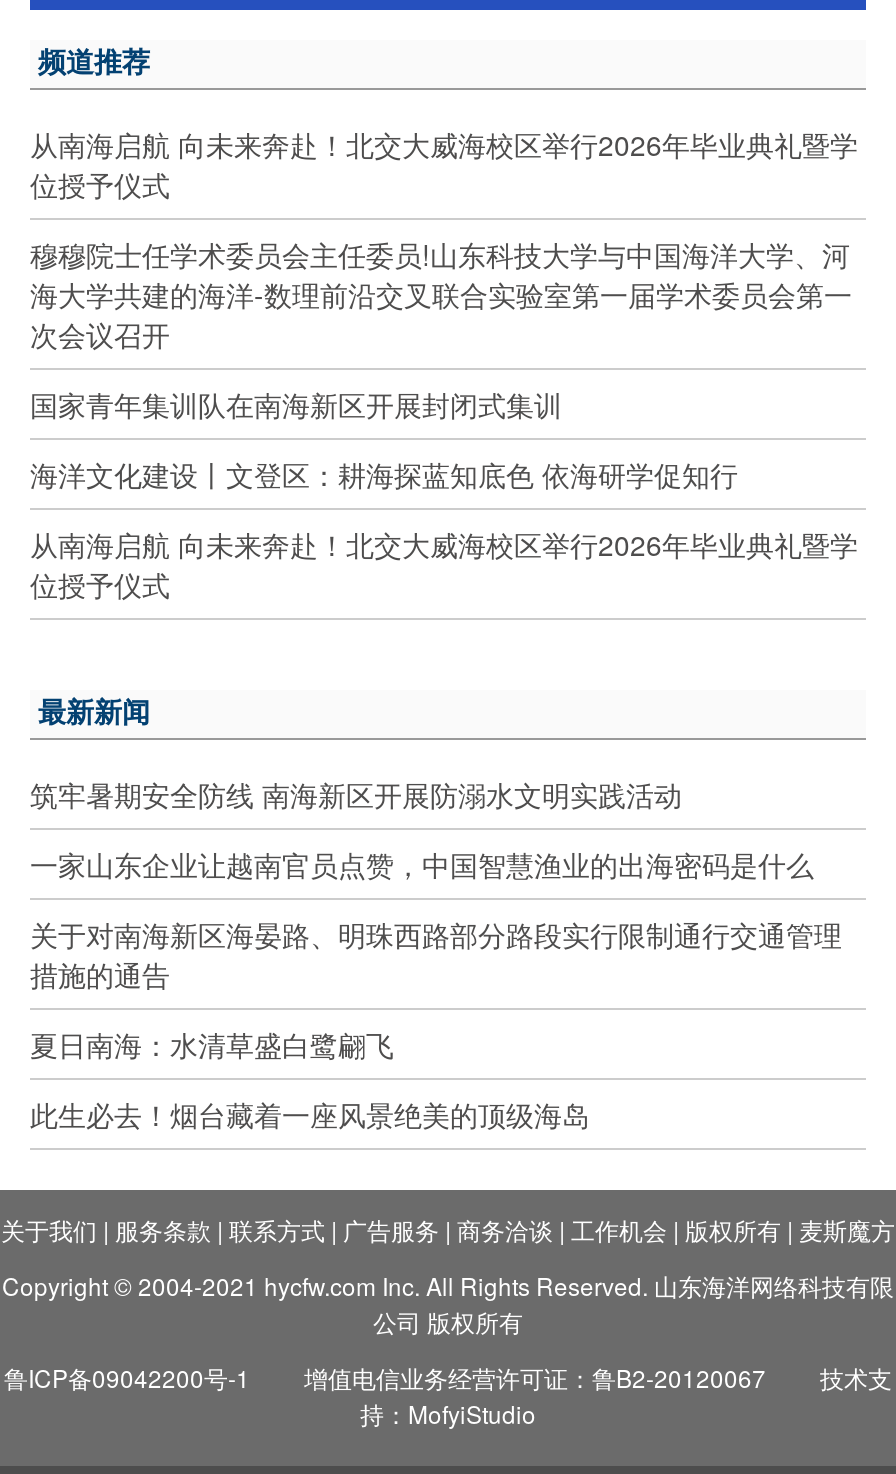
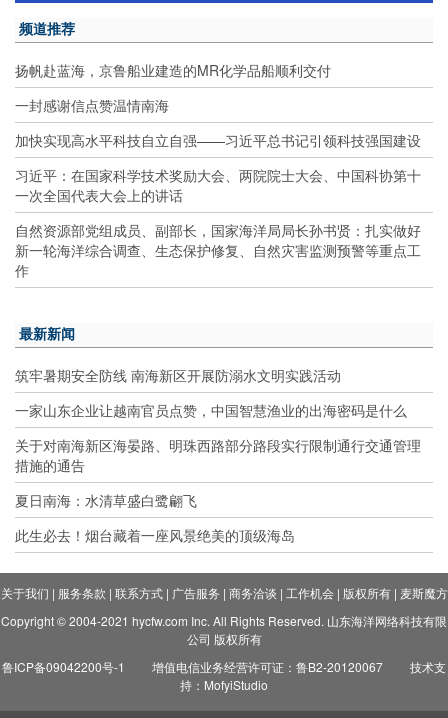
[30,125,858,205] 从南海启航 向未来奔赴！北交大威海校区举行2026年毕业典礼暨学 | 位授予仪式 -> [15,60,331,80] 扬帆赴蓝海，京鲁船业建造的MR化学品船顺利交付
[30,235,852,355] 穆穆院士任学术委员会主任委员!山东科技大学与中国海洋大学、河 | 海大学共建的海洋-数理前沿交叉联合实验室第一届学术委员会第一 | 次会议召开 -> [15,95,169,115] 一封感谢信点赞温情南海
[30,385,562,425] 国家青年集训队在南海新区开展封闭式集训 -> [15,130,421,150] 加快实现高水平科技自立自强——习近平总书记引领科技强国建设
[30,455,738,495] 海洋文化建设丨文登区：耕海探蓝知底色 依海研学促知行 -> [15,165,421,205] 习近平：在国家科学技术奖励大会、两院院士大会、中国科协第十 | 一次全国代表大会上的讲话
[30,525,858,605] 从南海启航 向未来奔赴！北交大威海校区举行2026年毕业典礼暨学 | 位授予仪式 -> [15,220,421,280] 自然资源部党组成员、副部长，国家海洋局局长孙书贤：扎实做好 | 新一轮海洋综合调查、生态保护修复、自然灾害监测预警等重点工 | 作

